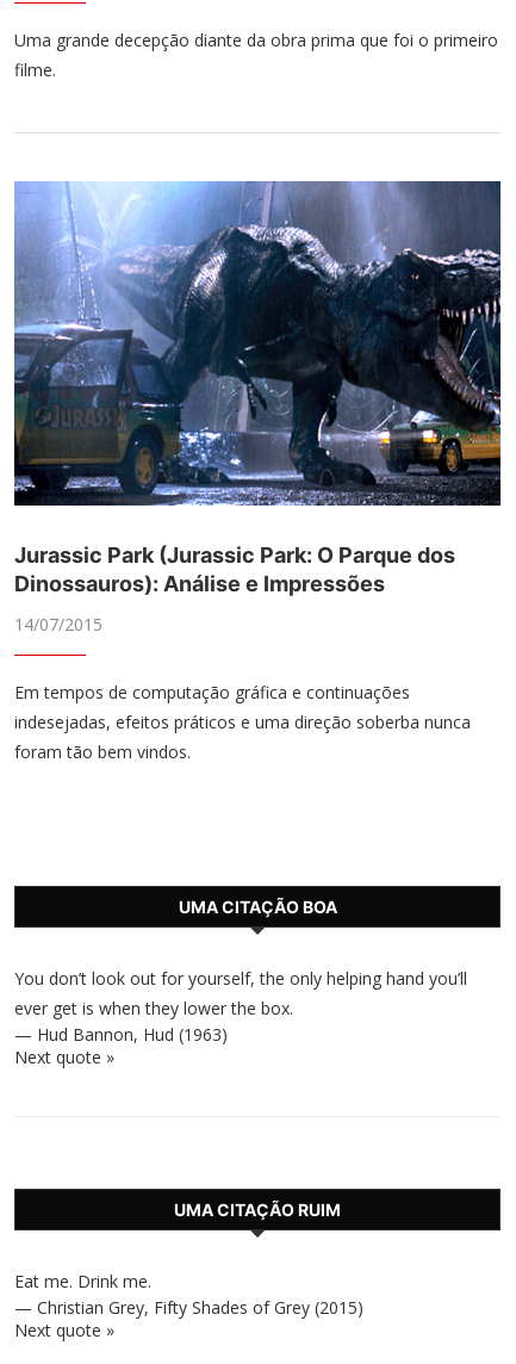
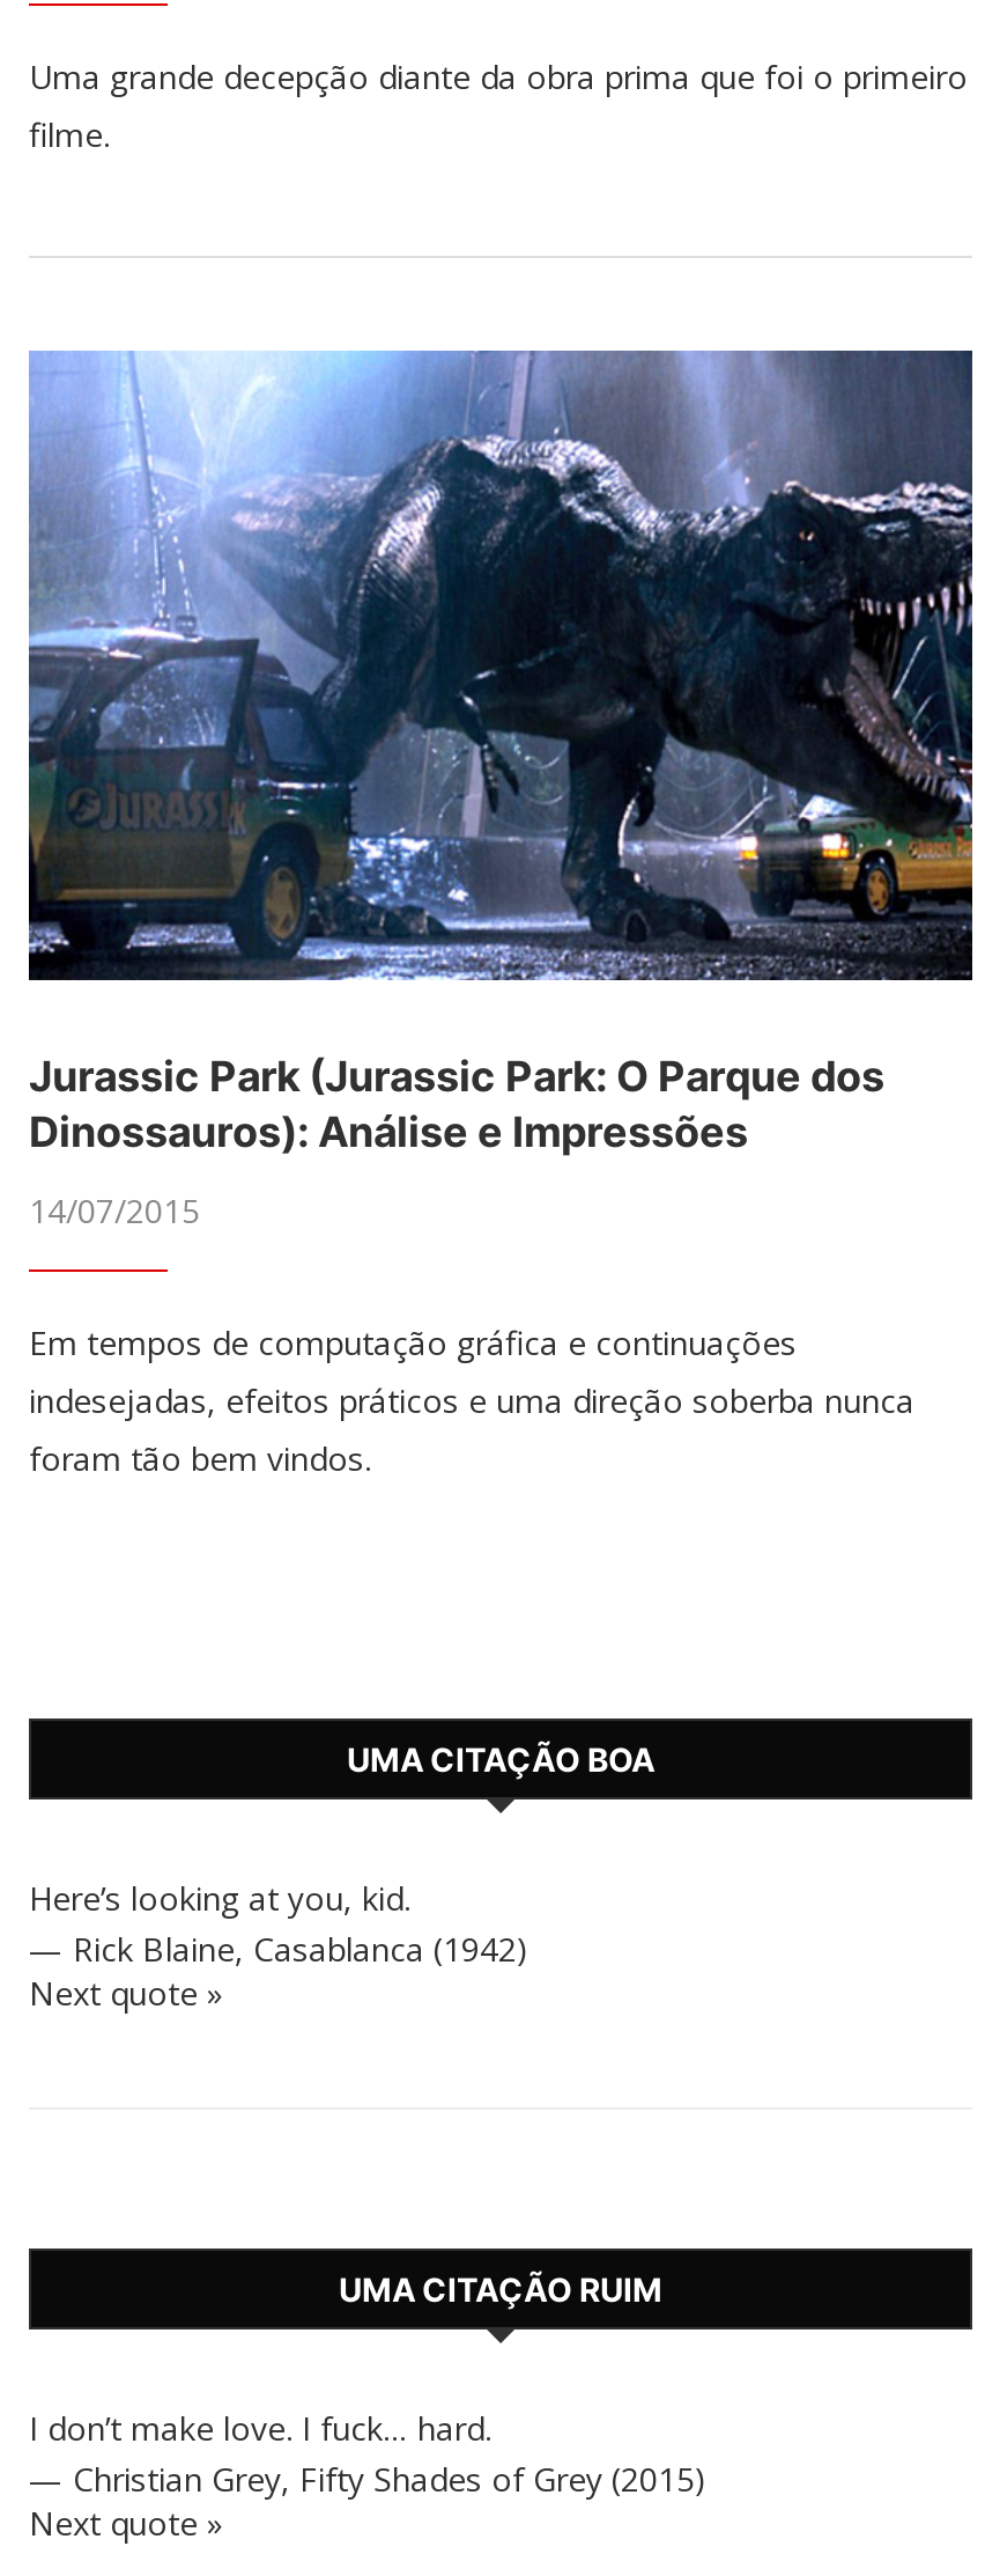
[14,967,467,1046] You don’t look out for yourself, the only helping hand you’ll | ever get is when they lower the box. | — Hud Bannon, Hud (1963) -> [29,1876,528,1971] Here’s looking at you, kid. | — Rick Blaine, Casablanca (1942)
[14,1270,151,1292] Eat me. Drink me. -> [29,2406,491,2450] I don’t make love. I fuck… hard.

